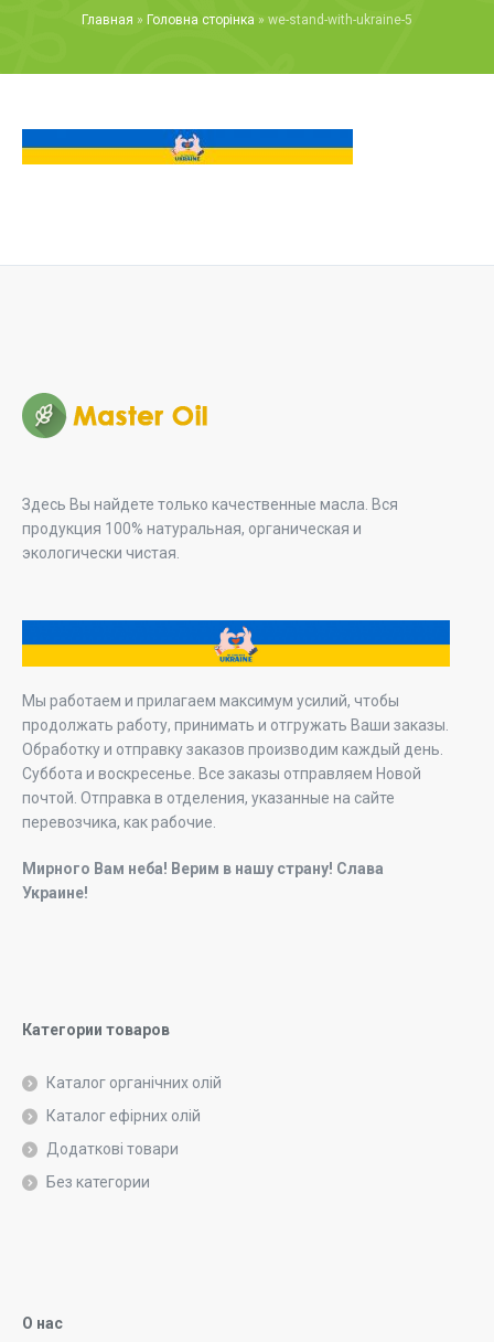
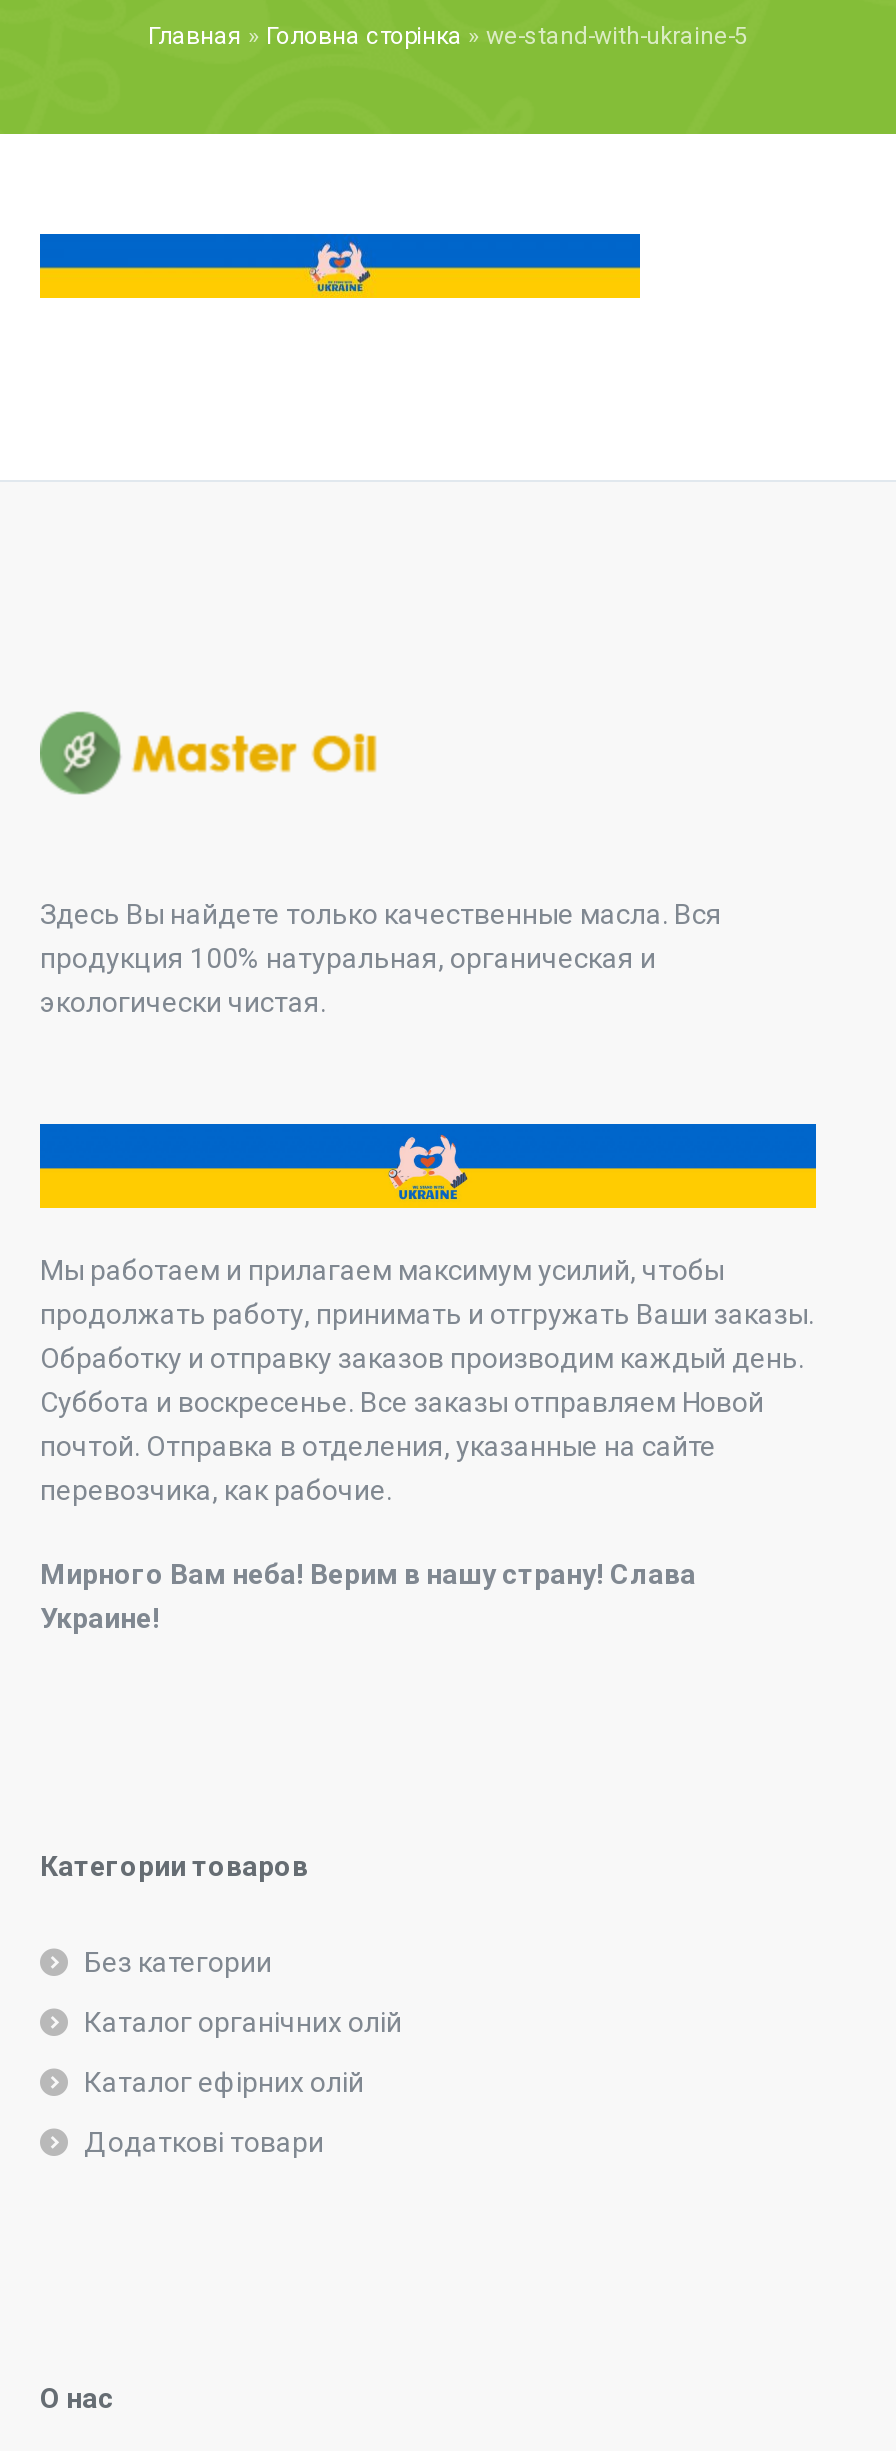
moved [46,1074,222,1158] -> [84,2006,402,2158]: Каталог органічних олій | Каталог ефірних олій | Додаткові товари
moved [46,1173,150,1191] -> [84,1946,272,1978]: Без категории

